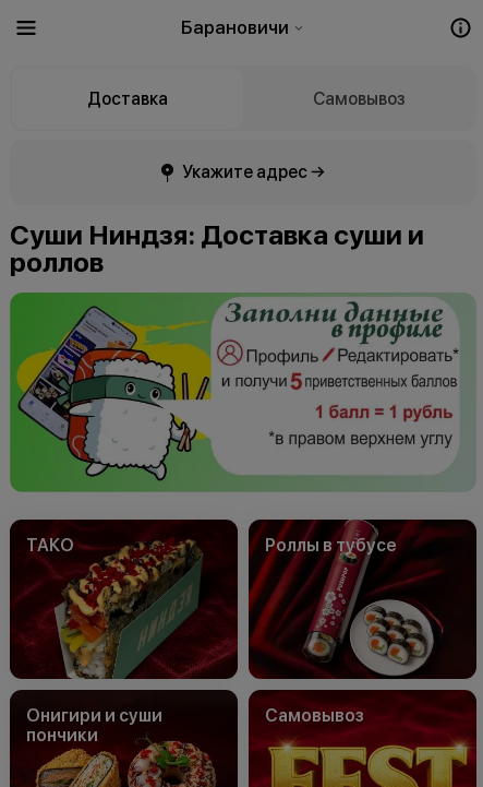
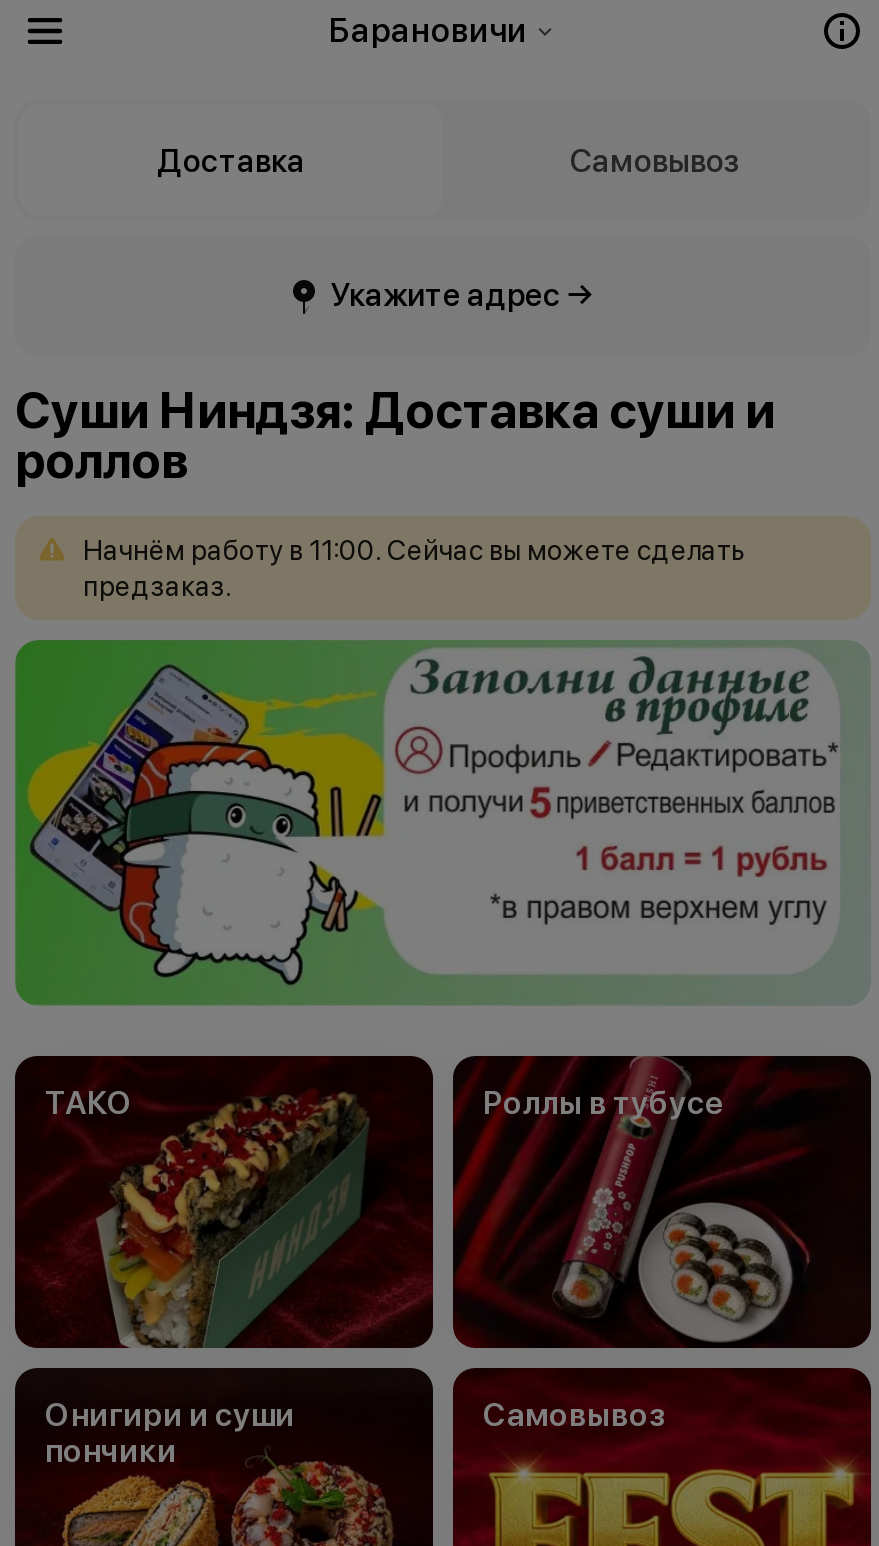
none -> [83,534,745,602] Начнём работу в 11:00. Сейчас вы можете сделать | предзаказ.

